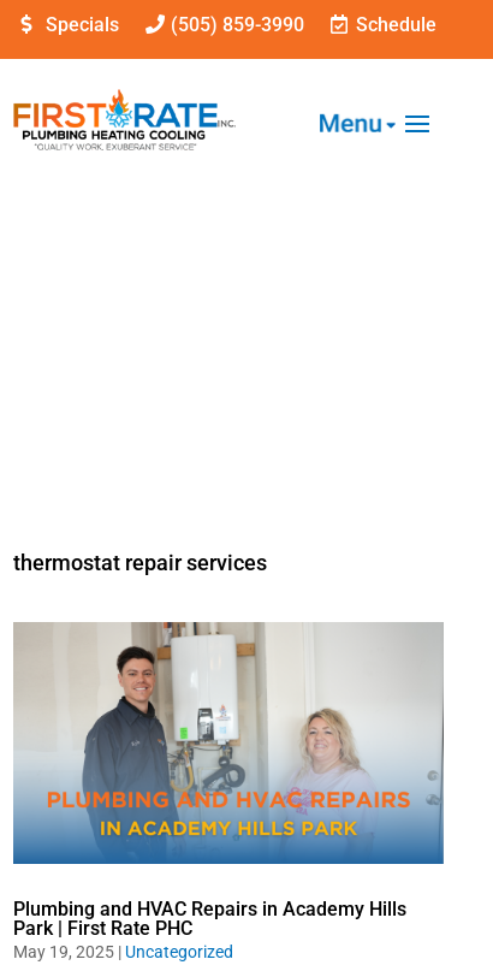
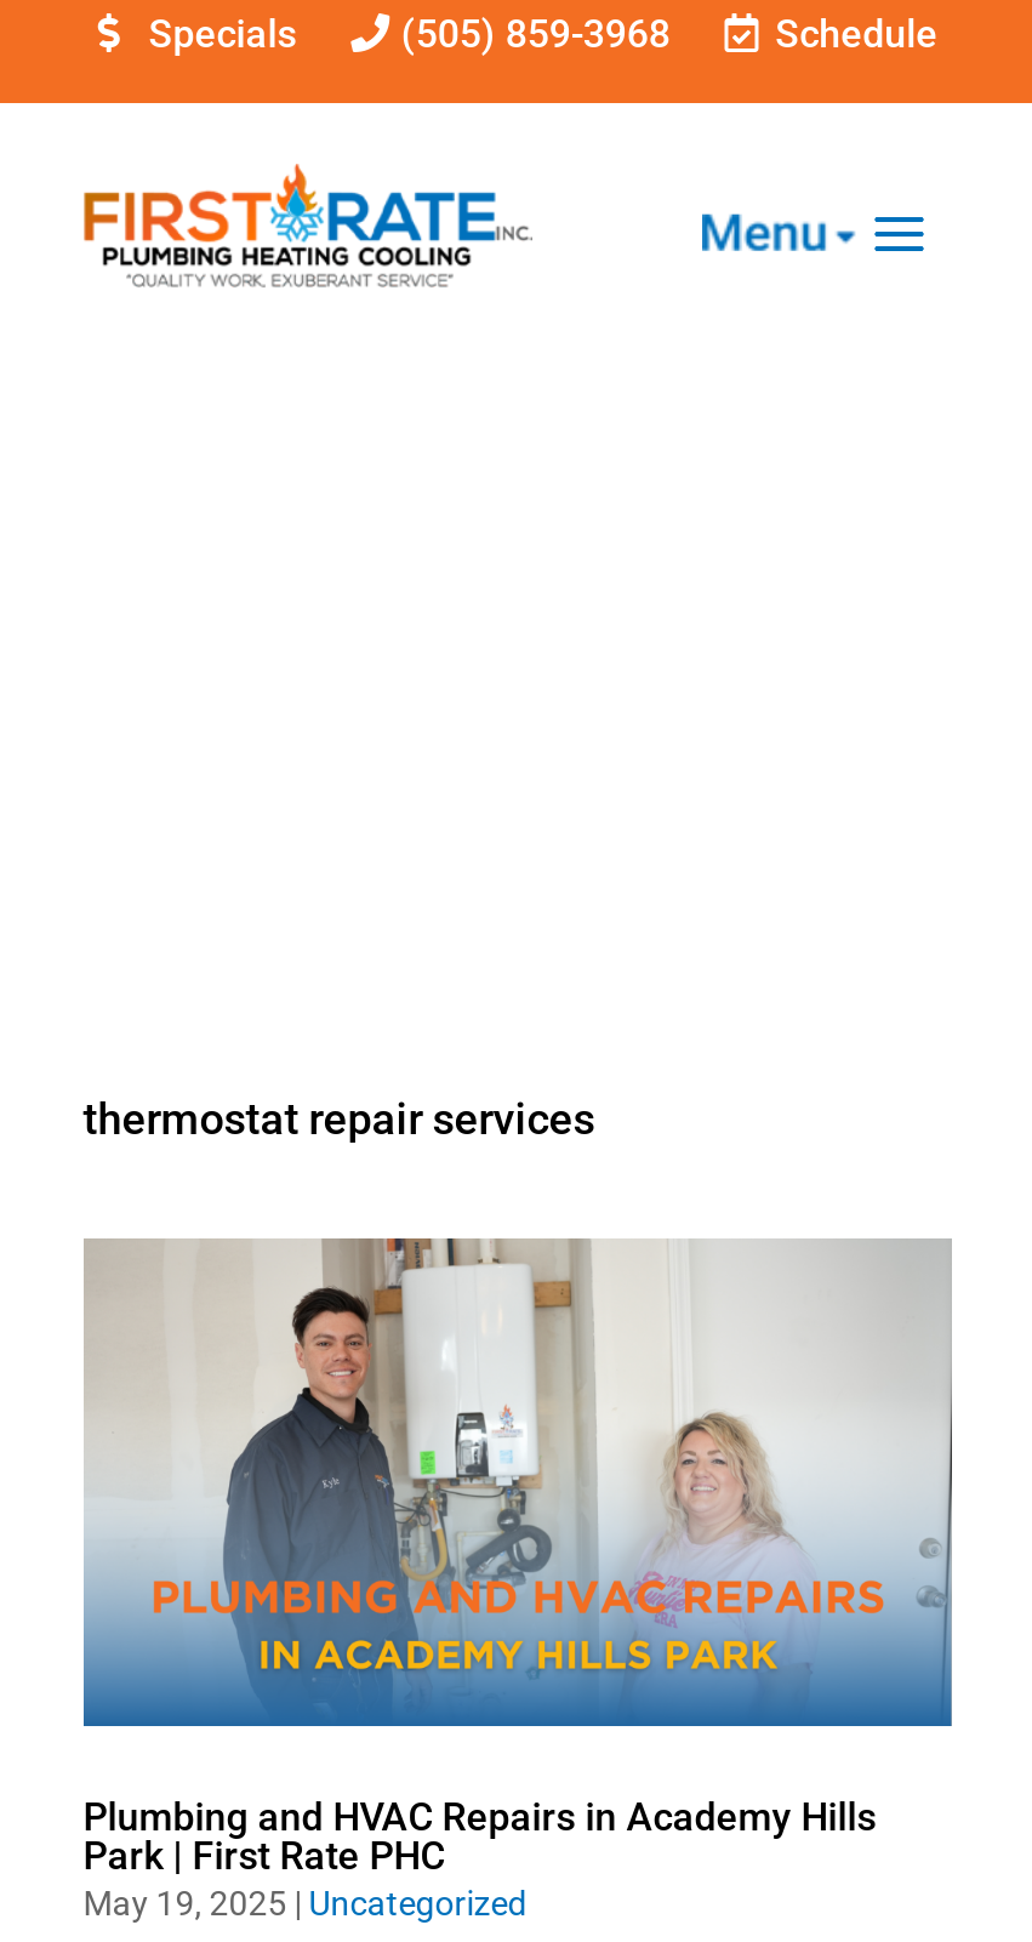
[171,13,304,36] (505) 859-3990 -> [401,10,670,57] (505) 859-3968

